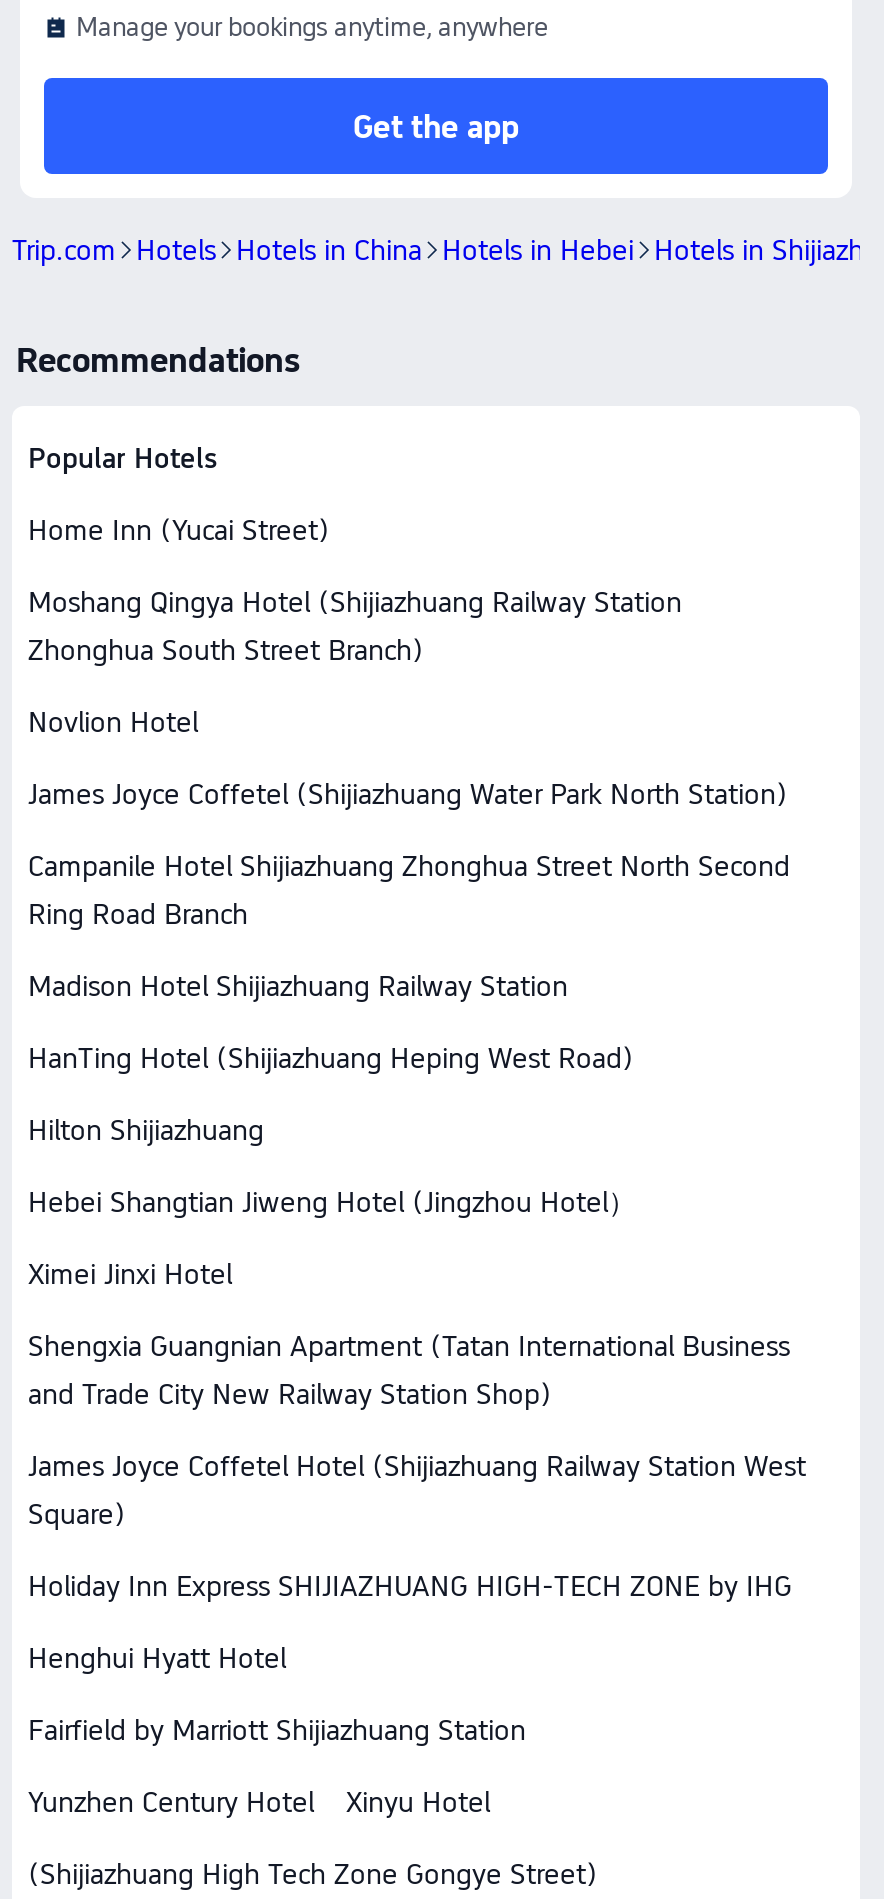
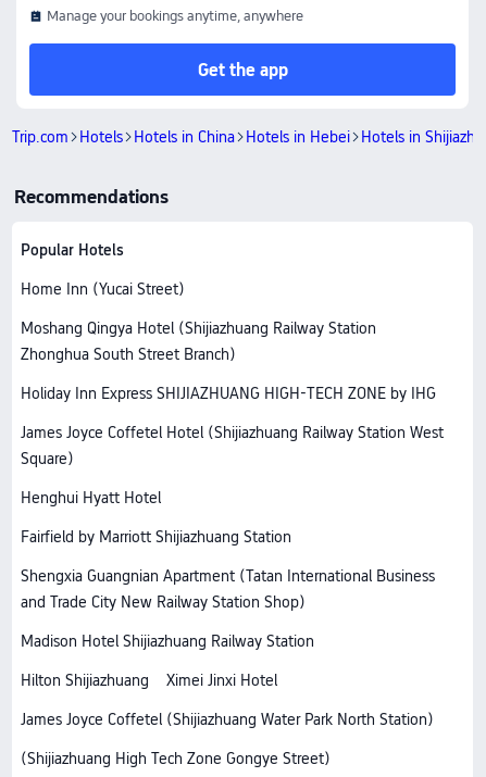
[28,706,790,1218] Novlion Hotel | Campanile Hotel Shijiazhuang Zhonghua Street North Second | Ring Road Branch | HanTing Hotel (Shijiazhuang Heping West Road) | Hebei Shangtian Jiweng Hotel (Jingzhou Hotel） -> none
moved [28,778,790,1410] -> [21,567,435,728]: Shengxia Guangnian Apartment (Tatan International Business | and Trade City New Railway Station Shop) | Madison Hotel Shijiazhuang Railway Station | Hilton Shijiazhuang | Ximei Jinxi Hotel | James Joyce Coffetel (Shijiazhuang Water Park North Station)
moved [28,1450,806,1530] -> [21,424,444,467]: James Joyce Coffetel Hotel (Shijiazhuang Railway Station West | Square)
moved [28,1570,792,1602] -> [21,385,436,402]: Holiday Inn Express SHIJIAZHUANG HIGH-TECH ZONE by IHG
moved [28,1642,526,1746] -> [21,489,291,546]: Henghui Hyatt Hotel | Fairfield by Marriott Shijiazhuang Station
[28,1786,490,1818] Yunzhen Century Hotel | Xinyu Hotel -> none

